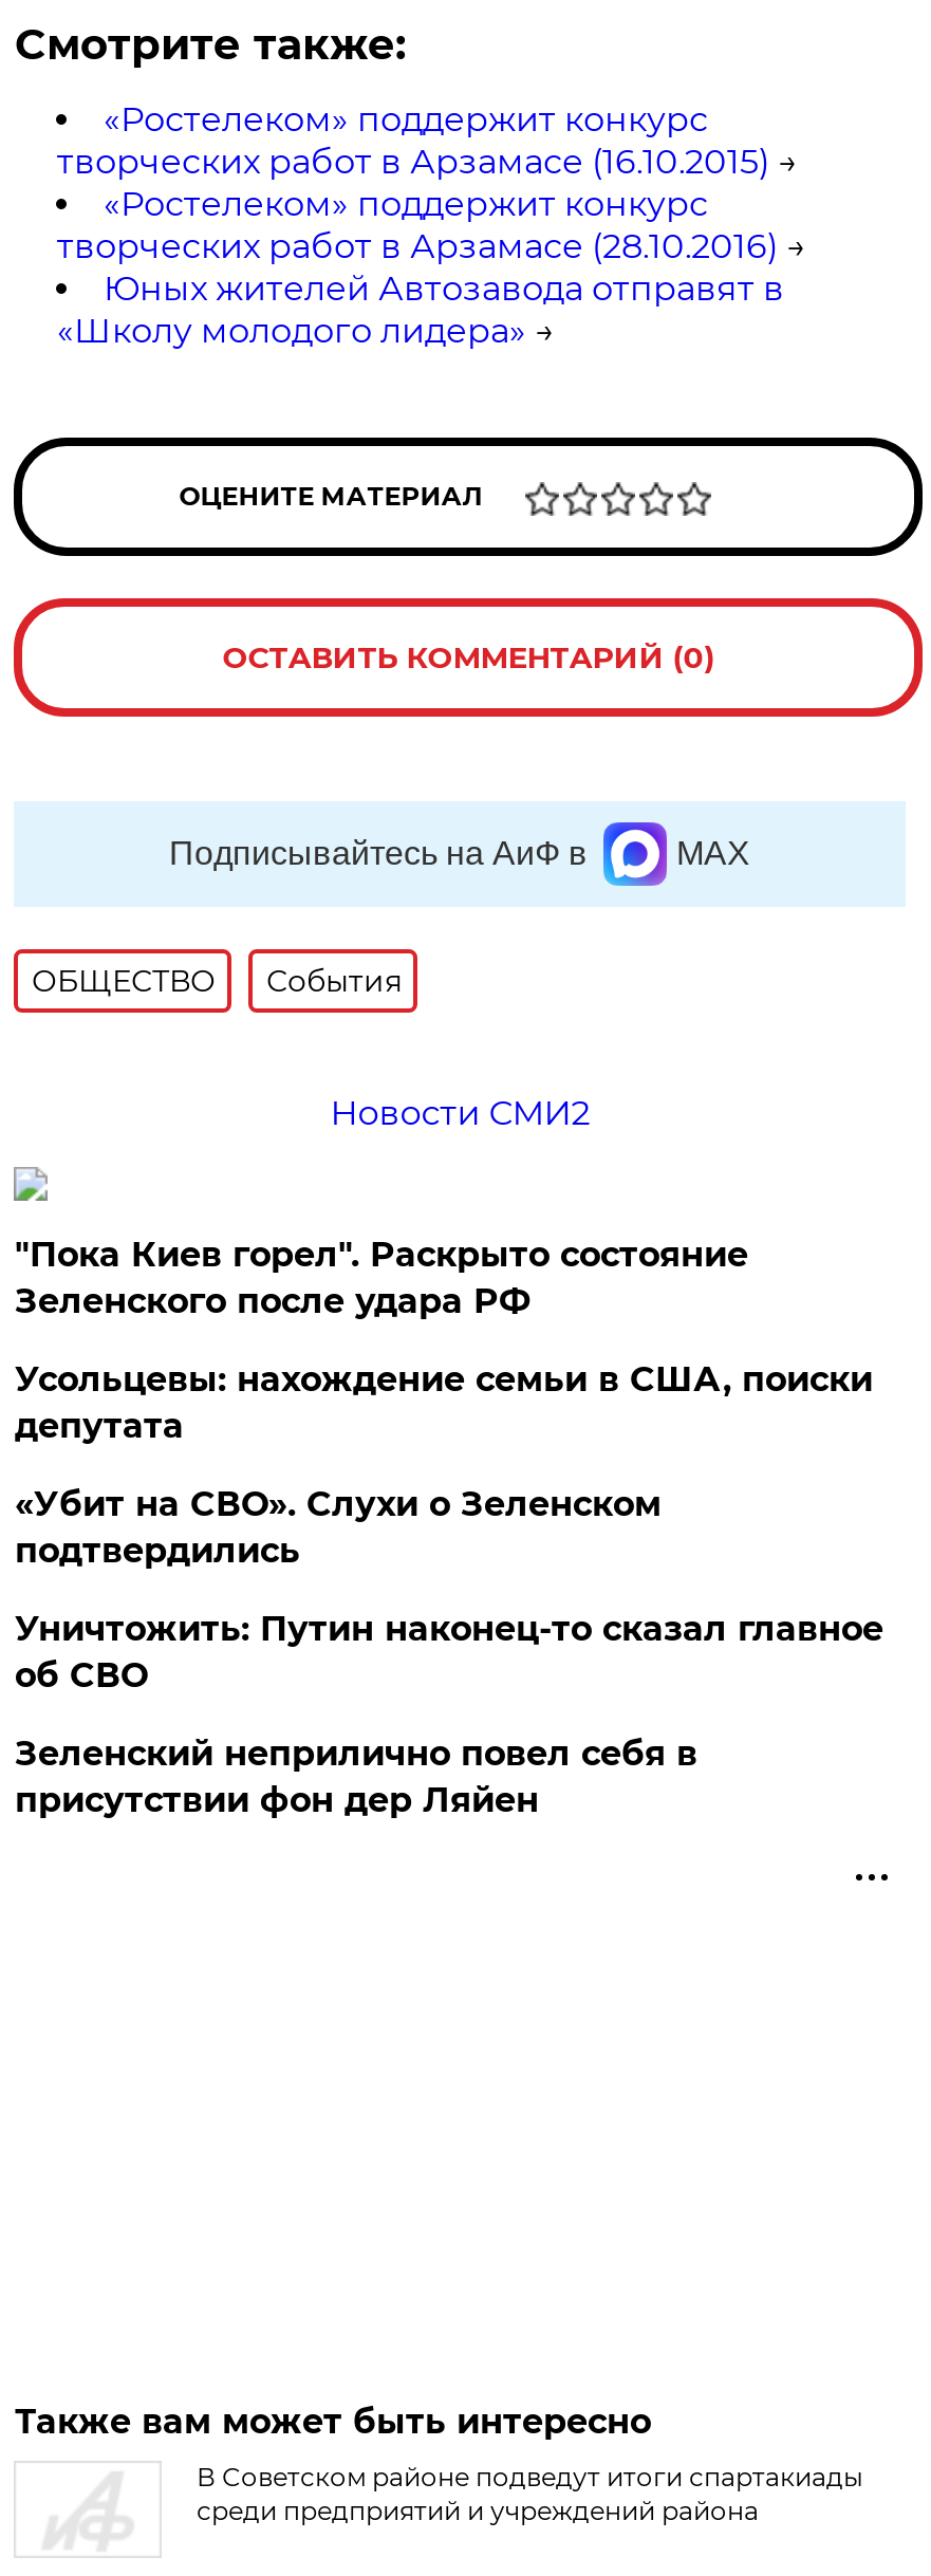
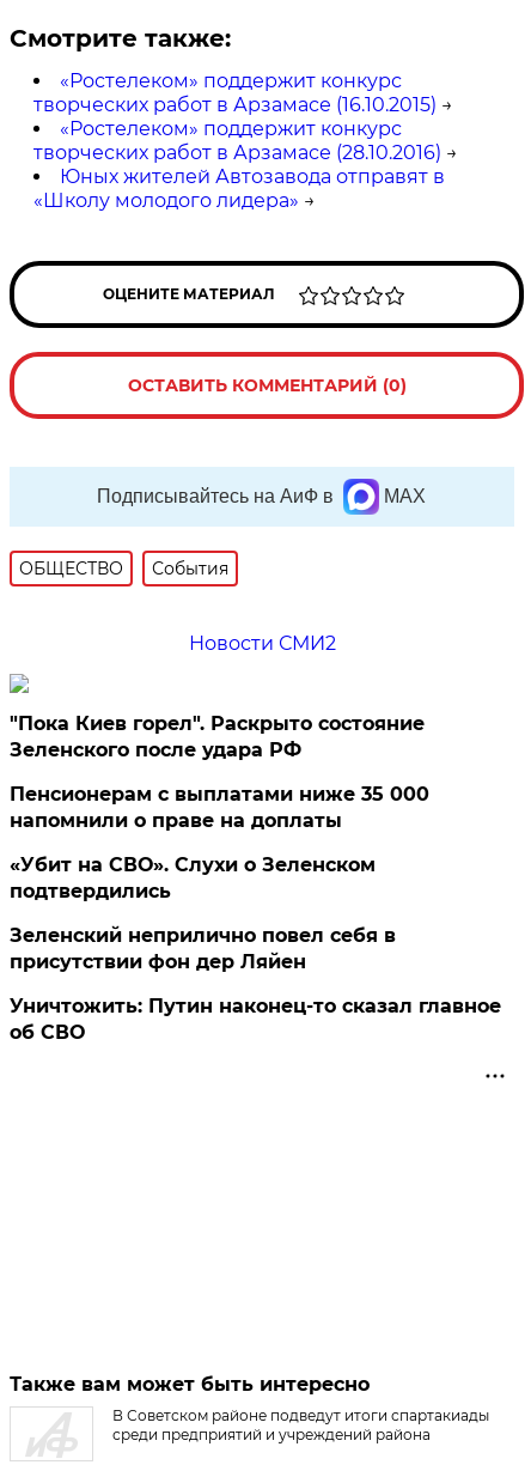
[15,1359,873,1446] Усольцевы: нахождение семьи в США, поиски | депутата -> [10,783,430,832] Пенсионерам с выплатами ниже 35 000 | напомнили о праве на доплаты
moved [15,1609,883,1695] -> [10,995,502,1044]: Уничтожить: Путин наконец-то сказал главное | об СВО
moved [15,1734,697,1820] -> [10,924,396,973]: Зеленский неприлично повел cебя в | присутствии фон дер Ляйен

